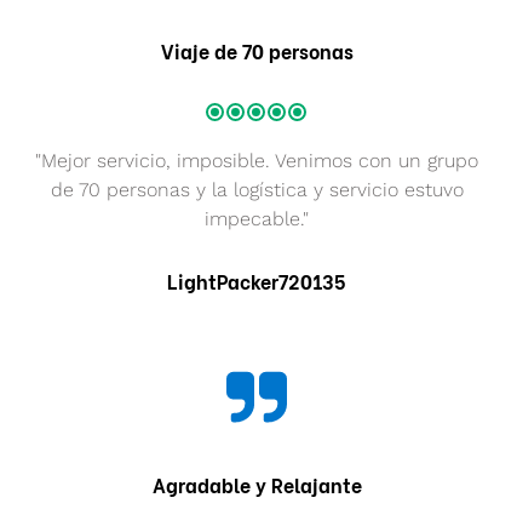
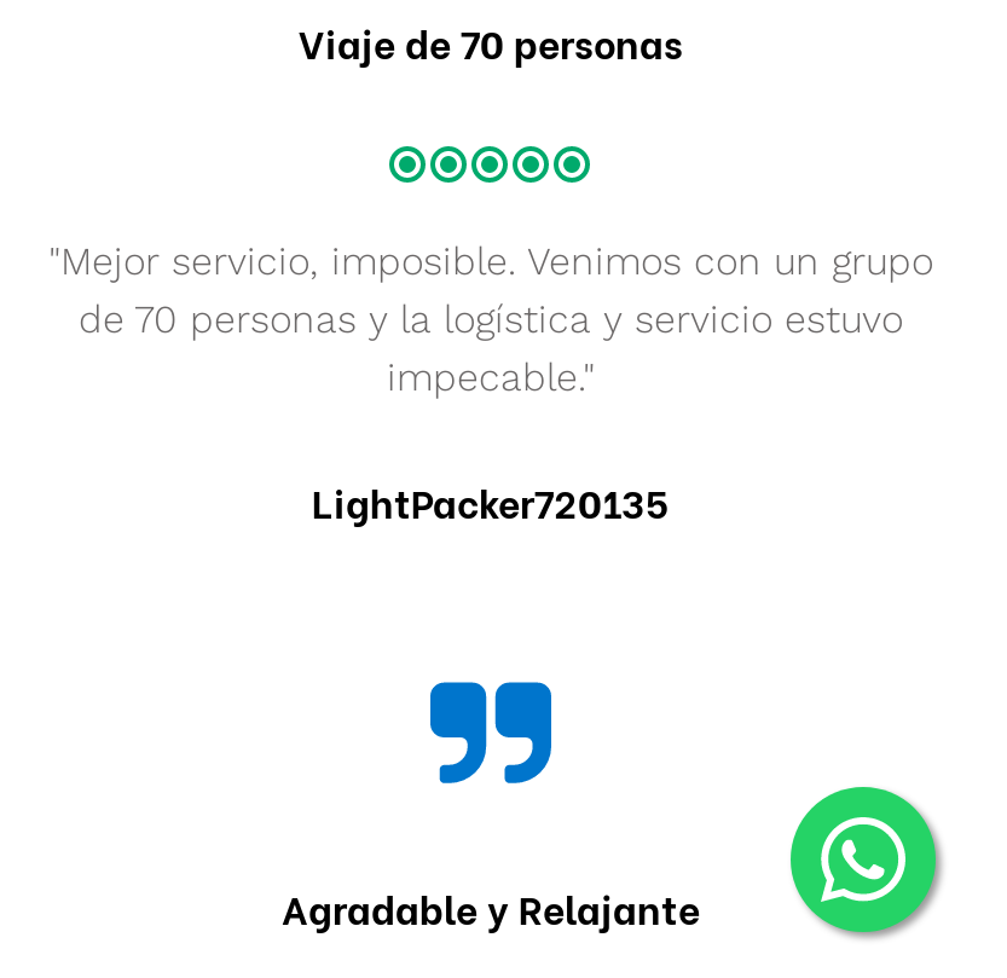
none -> [788,785,943,939] [image]

